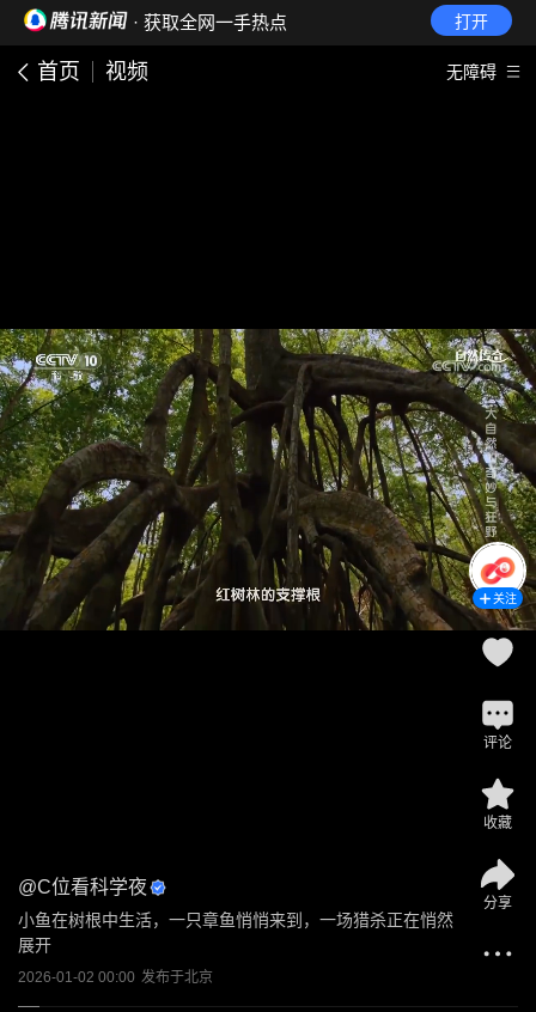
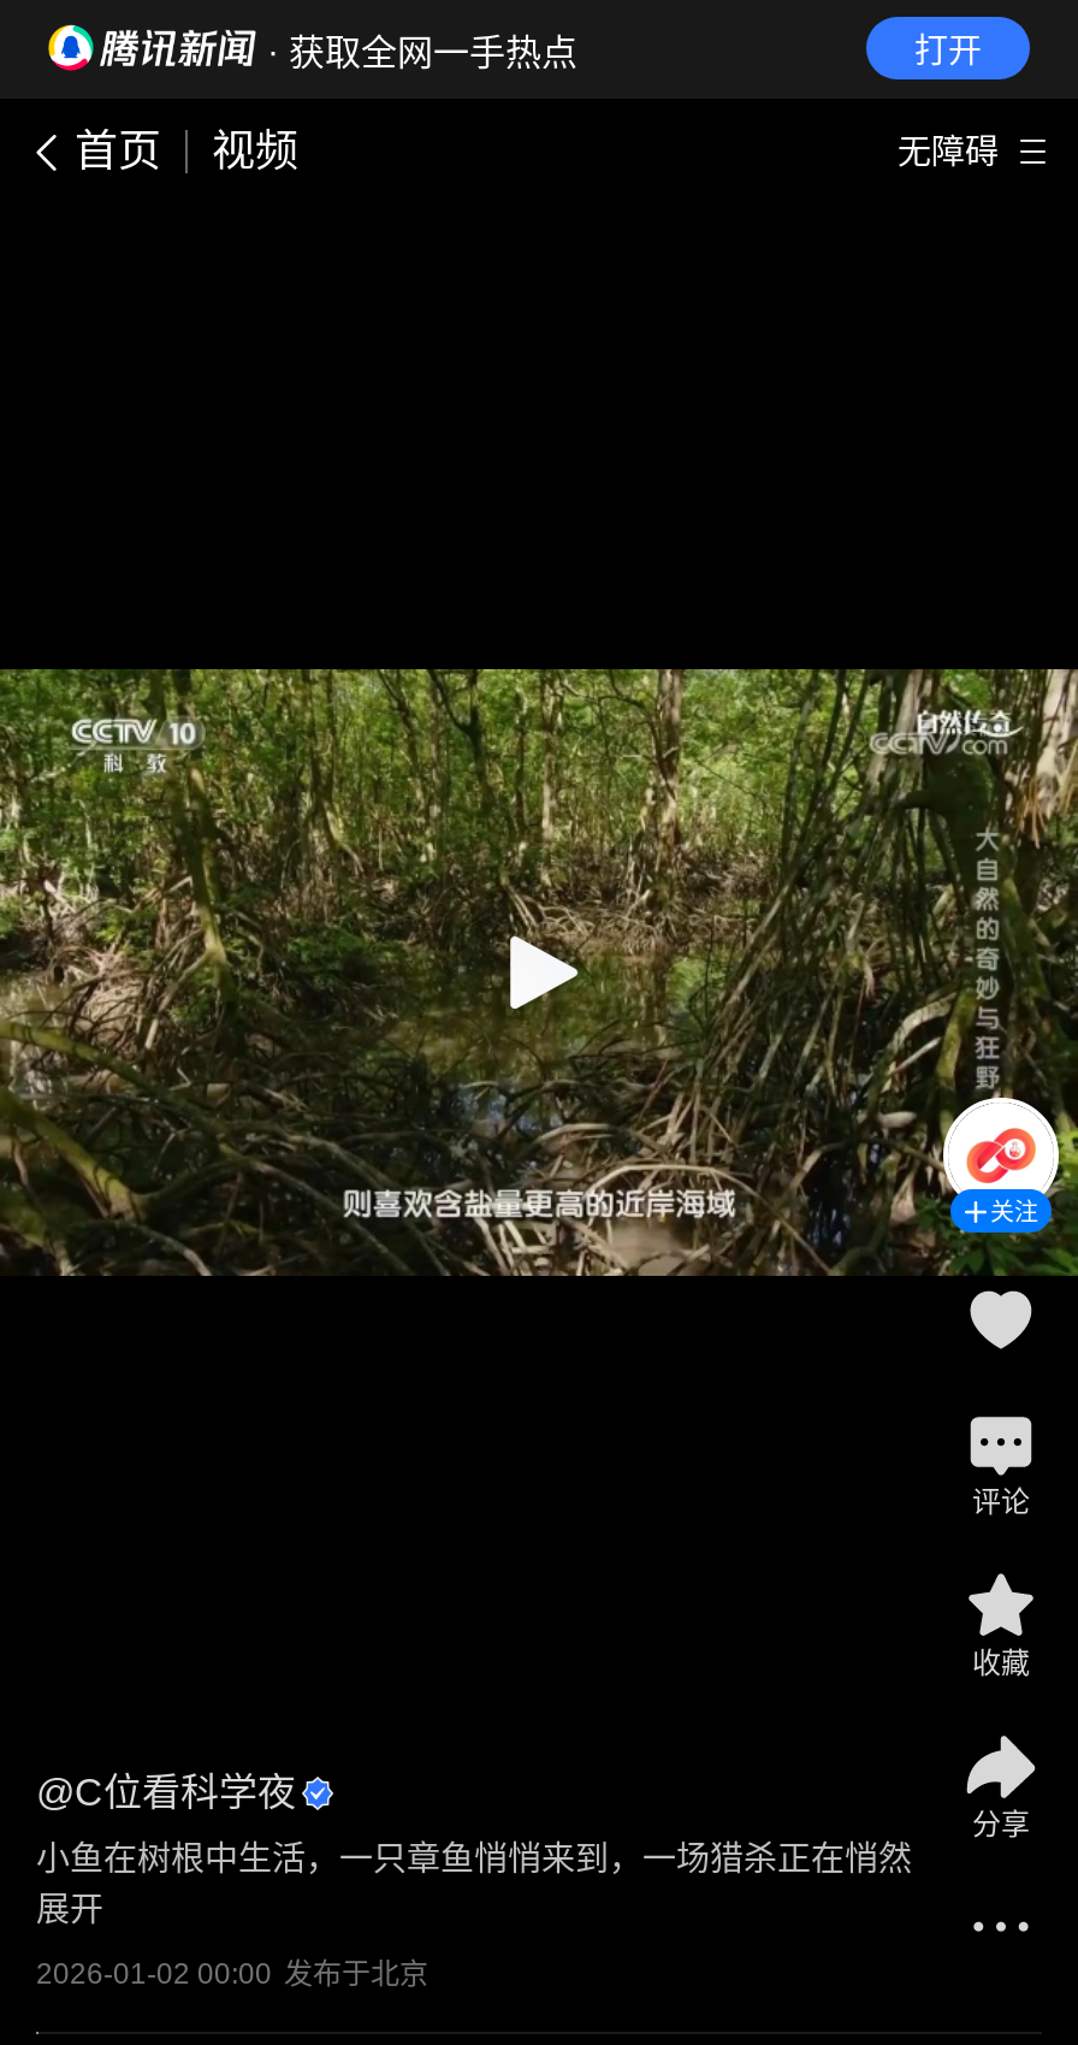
[4,328,532,630] [image] -> [7,669,1071,1278] [image]

